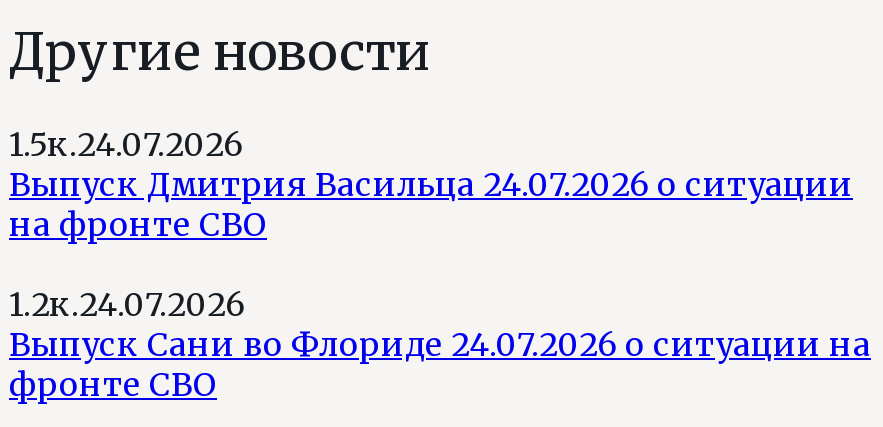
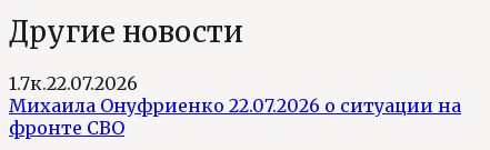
[9,124,871,364] 1.5к.24.07.2026 | Выпуск Дмитрия Васильца 24.07.2026 о ситуации | на фронте СВО | 1.2к.24.07.2026 | Выпуск Сани во Флориде 24.07.2026 о ситуации на -> [9,72,461,116] 1.7к.22.07.2026 | Михаила Онуфриенко 22.07.2026 о ситуации на

